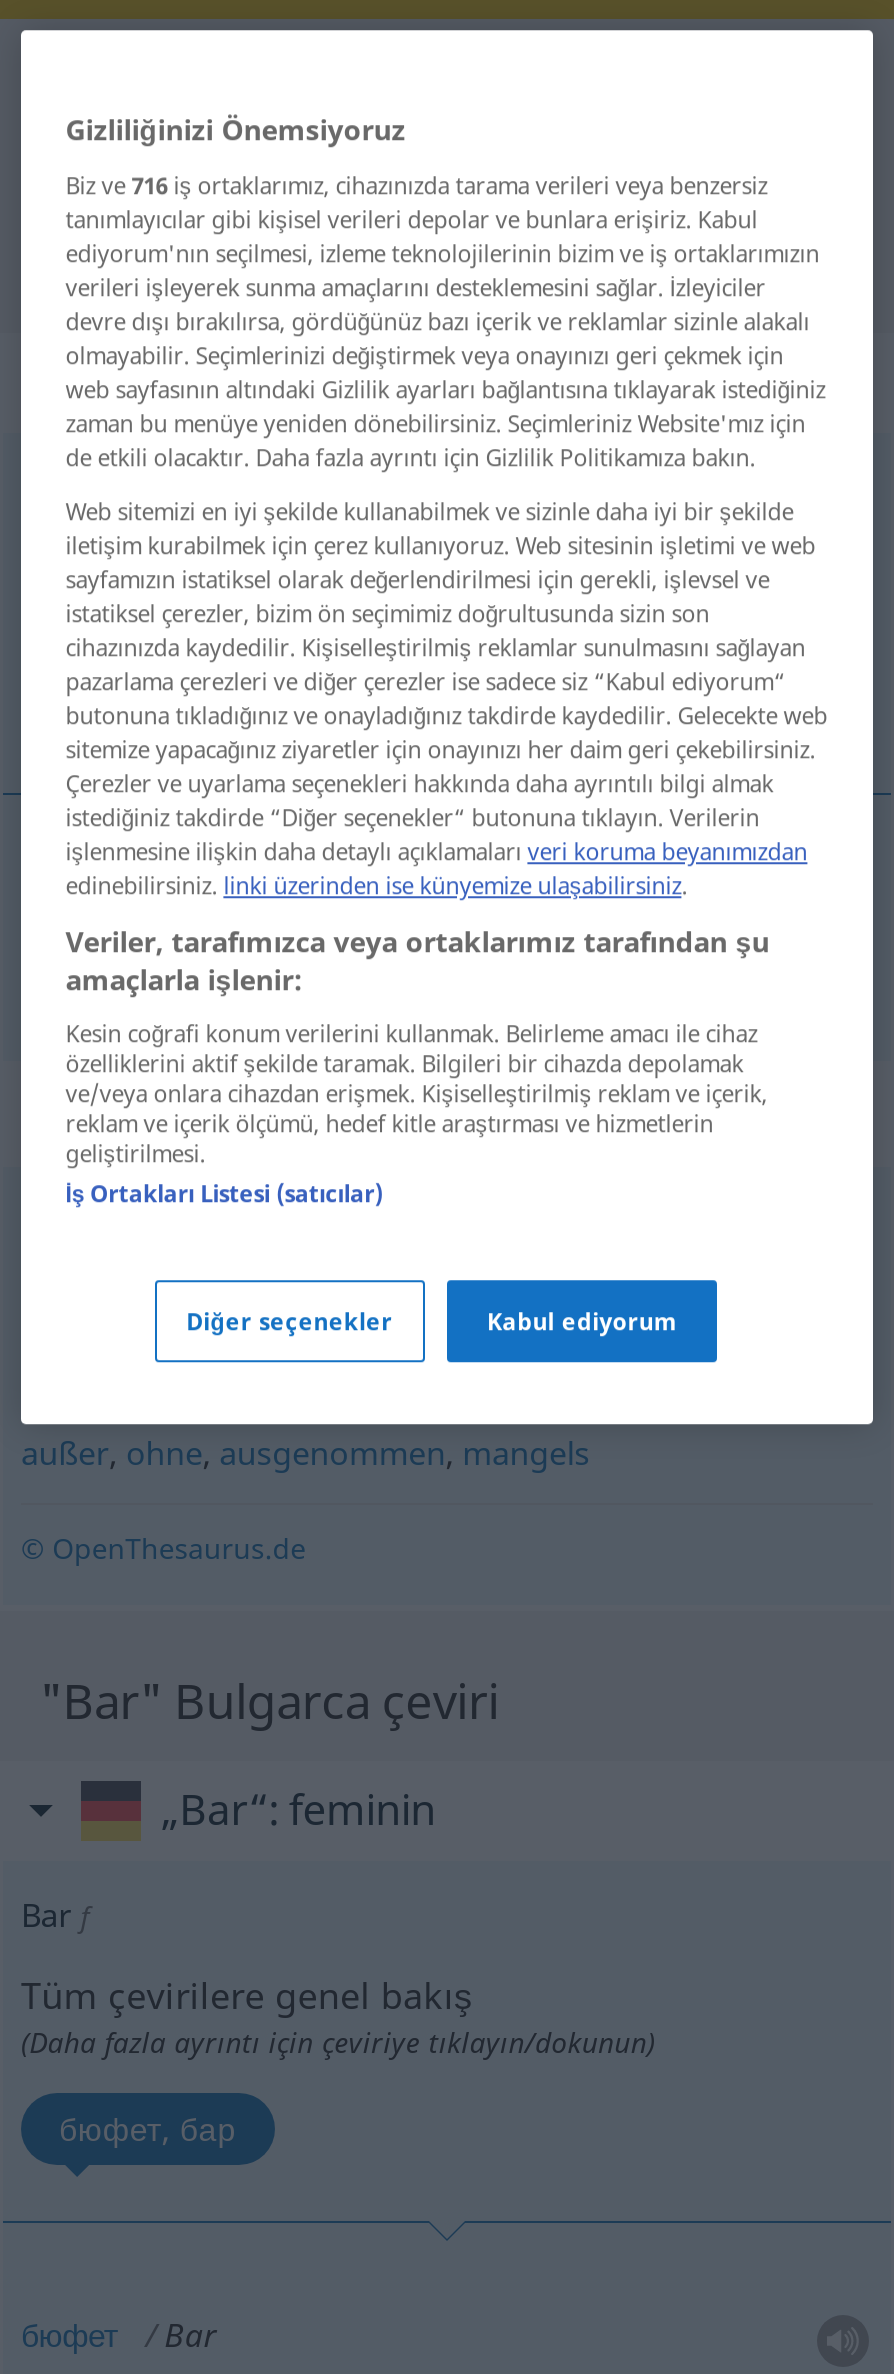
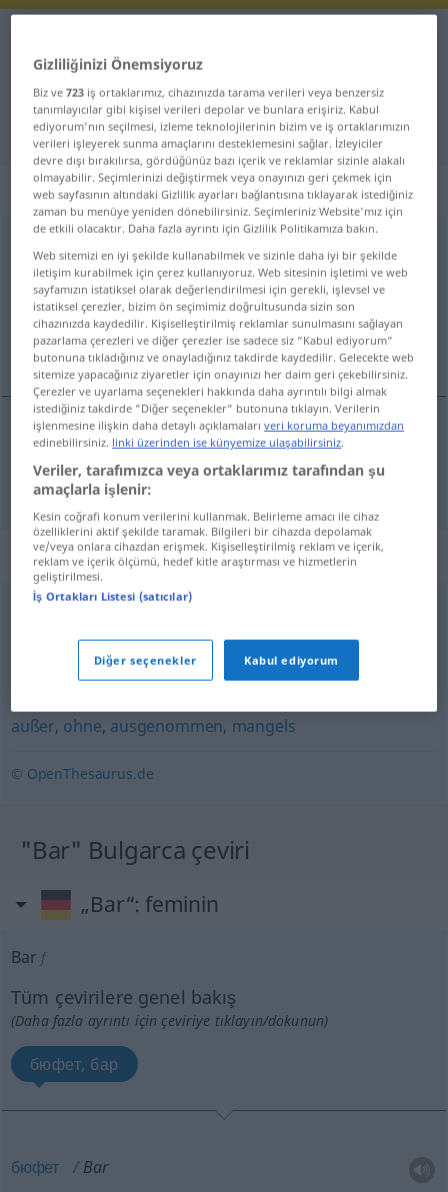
[65,170,767,200] Biz ve 716 iş ortaklarımız, cihazınızda tarama verileri veya benzersiz -> [33,85,384,100] Biz ve 723 iş ortaklarımız, cihazınızda tarama verileri veya benzersiz

